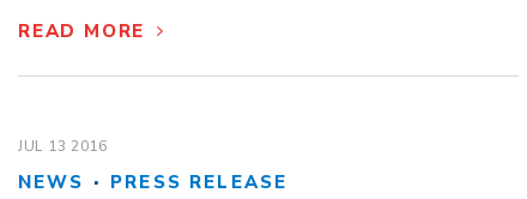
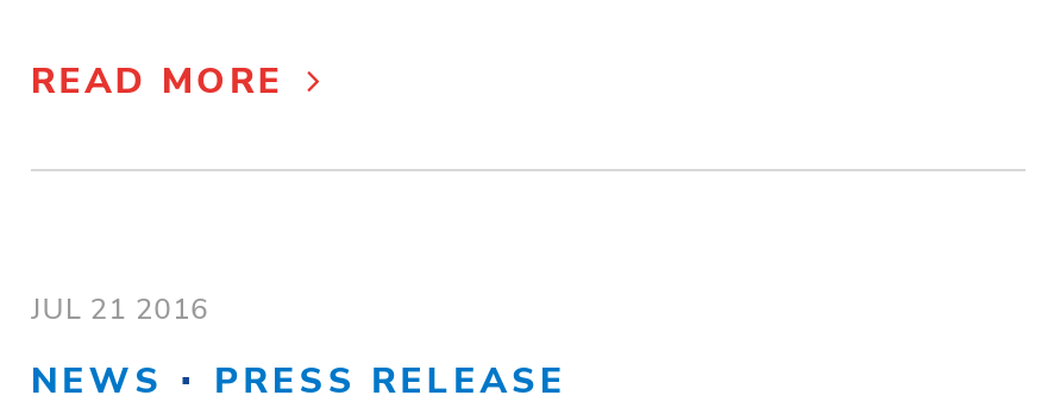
[18,137,108,156] JUL 13 2016 -> [31,290,209,328] JUL 21 2016

